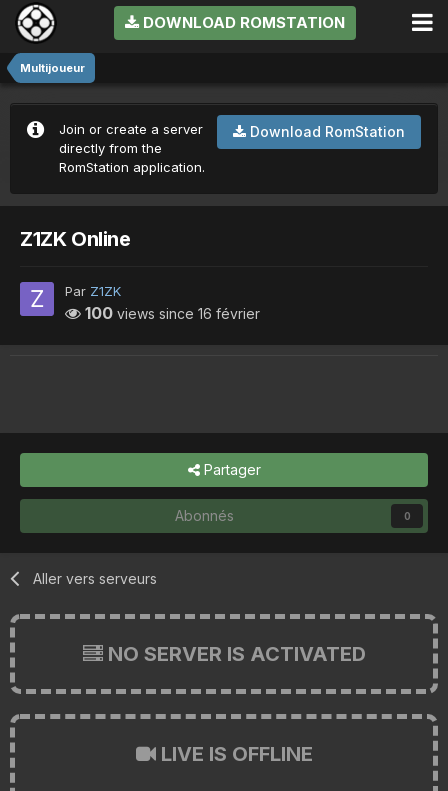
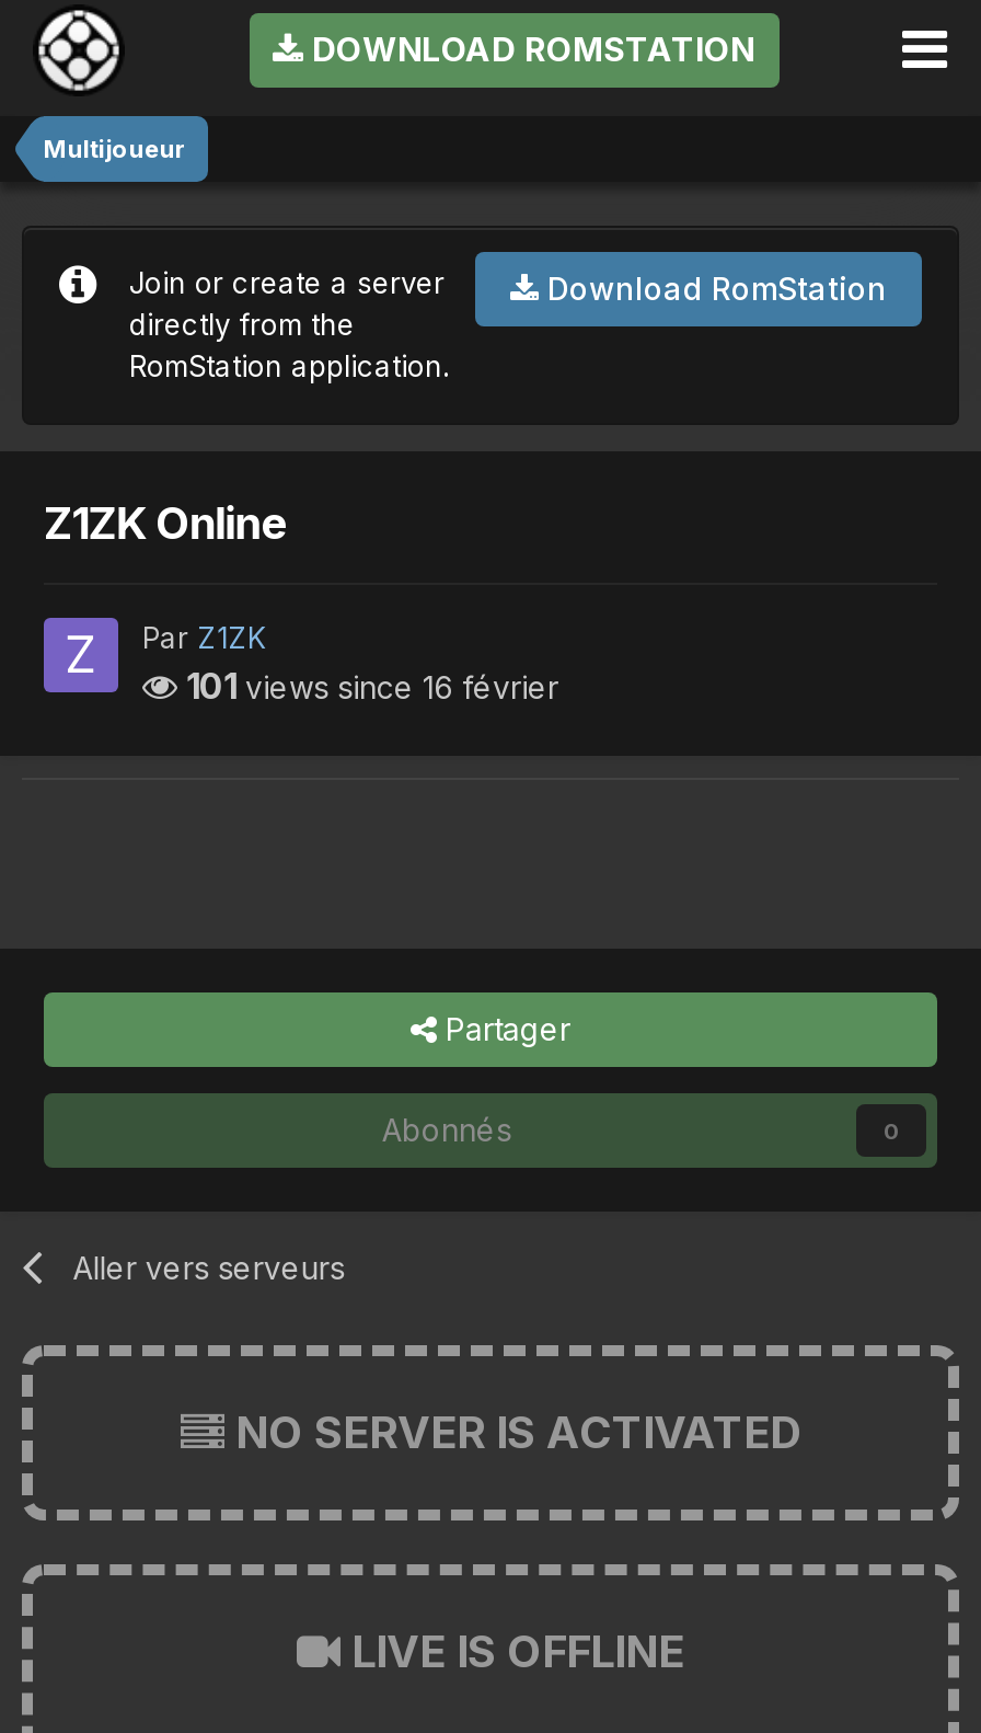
[81,303,260,323] 100 views since 16 février -> [177,663,558,707] 101 views since 16 février

